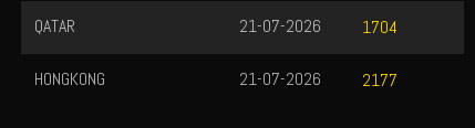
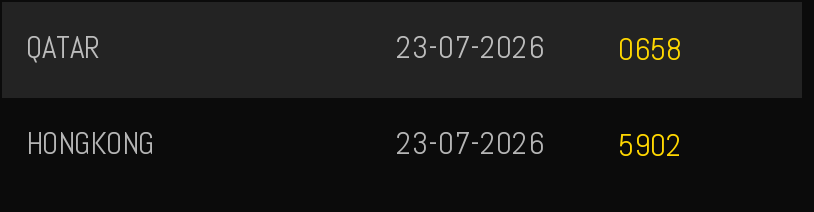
[239,15,321,38] 21-07-2026 -> [396,28,544,68] 23-07-2026
[362,16,397,38] 1704 -> [618,29,682,69] 0658
[239,68,321,90] 21-07-2026 -> [396,124,544,164] 23-07-2026
[362,69,397,91] 2177 -> [618,125,682,165] 5902

